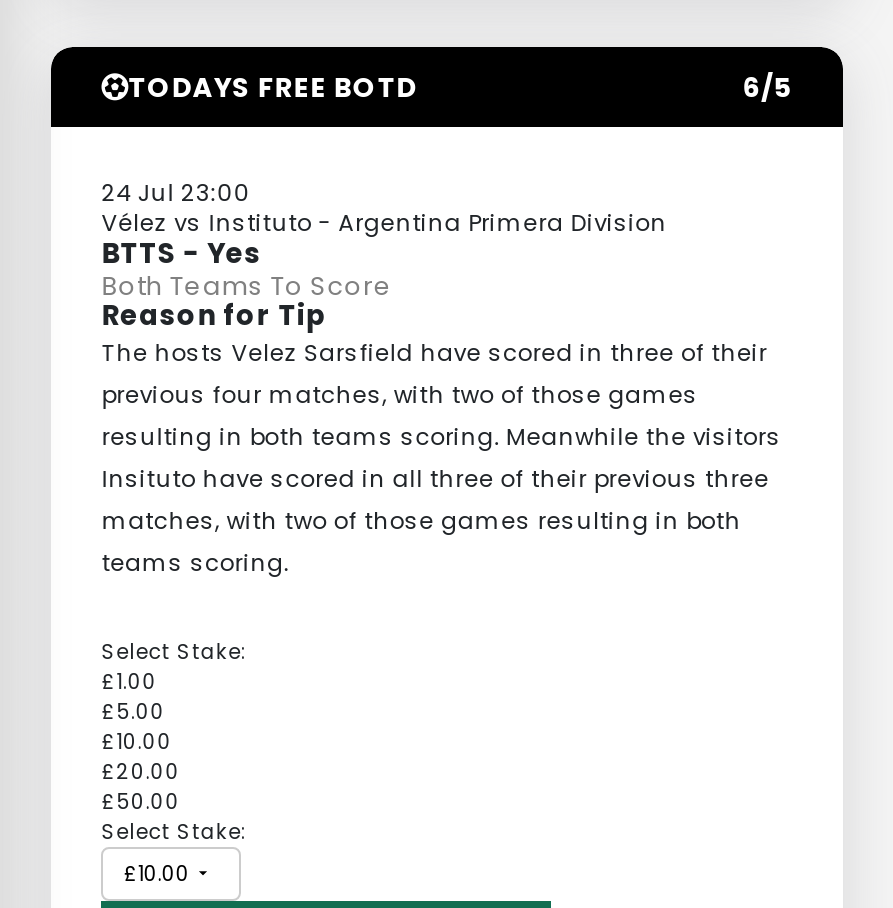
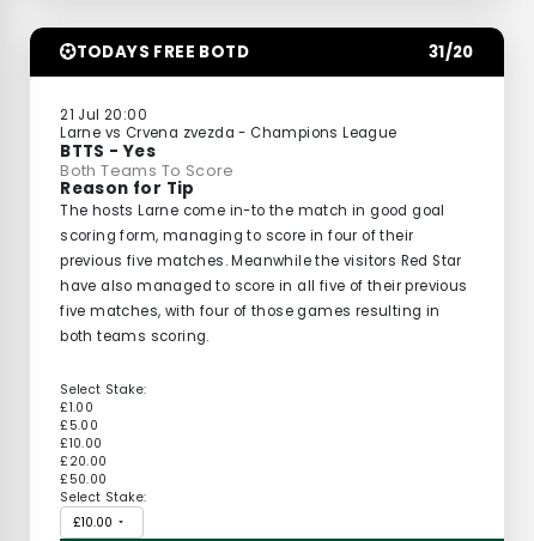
[742,68,793,106] 6/5 -> [428,41,474,64] 31/20
[101,177,251,209] 24 Jul 23:00 -> [60,106,147,125] 21 Jul 20:00
[101,207,667,239] Vélez vs Instituto - Argentina Primera Division -> [60,124,397,143] Larne vs Crvena zvezda - Champions League
[101,337,781,579] The hosts Velez Sarsfield have scored in three of their | previous four matches, with two of those games | resulting in both teams scoring. Meanwhile the visitors | Insituto have scored in all three of their previous three | matches, with two of those games resulting in both | teams scoring. -> [60,202,468,347] The hosts Larne come in-to the match in good goal | scoring form, managing to score in four of their | previous five matches. Meanwhile the visitors Red Star | have also managed to score in all five of their previous | five matches, with four of those games resulting in | both teams scoring.

